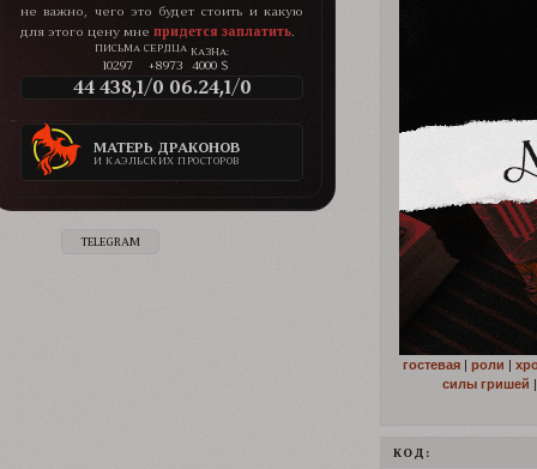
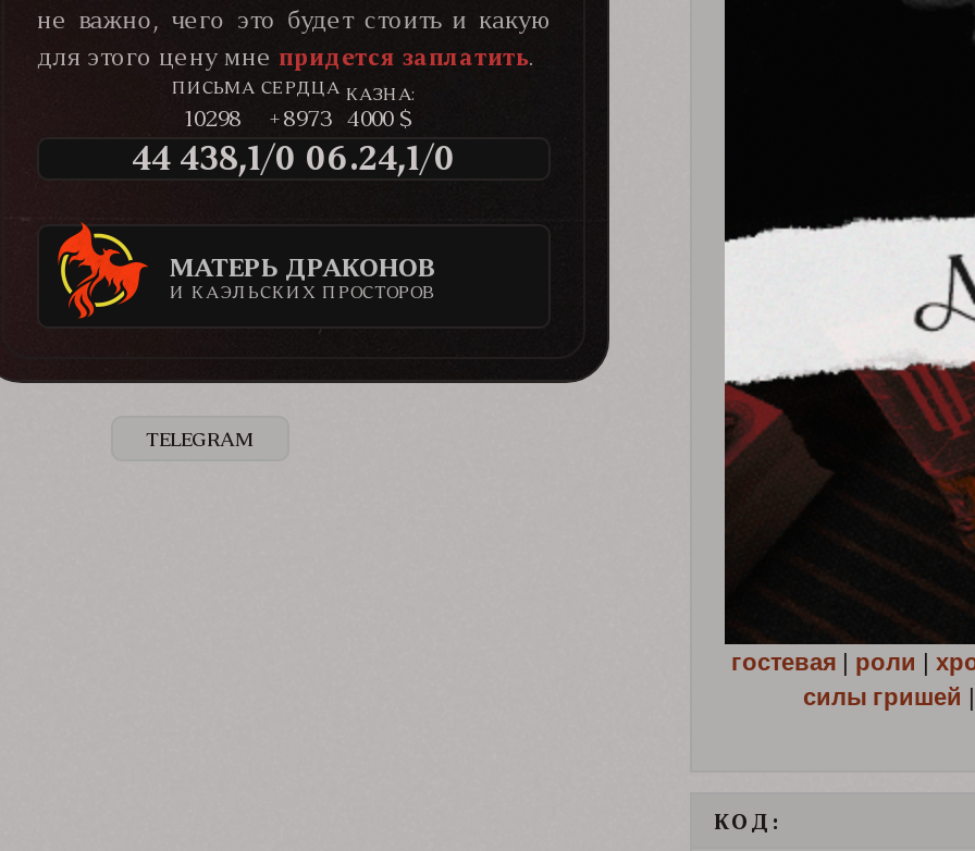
[102,59,228,71] 10297 +8973 4000 $ -> [185,107,415,129] 10298 +8973 4000 $

